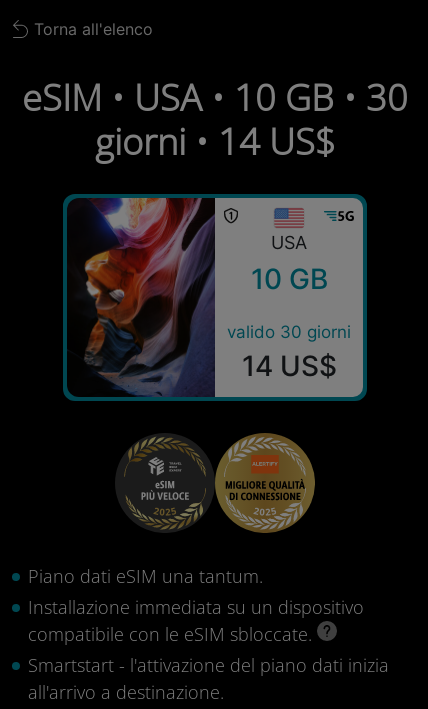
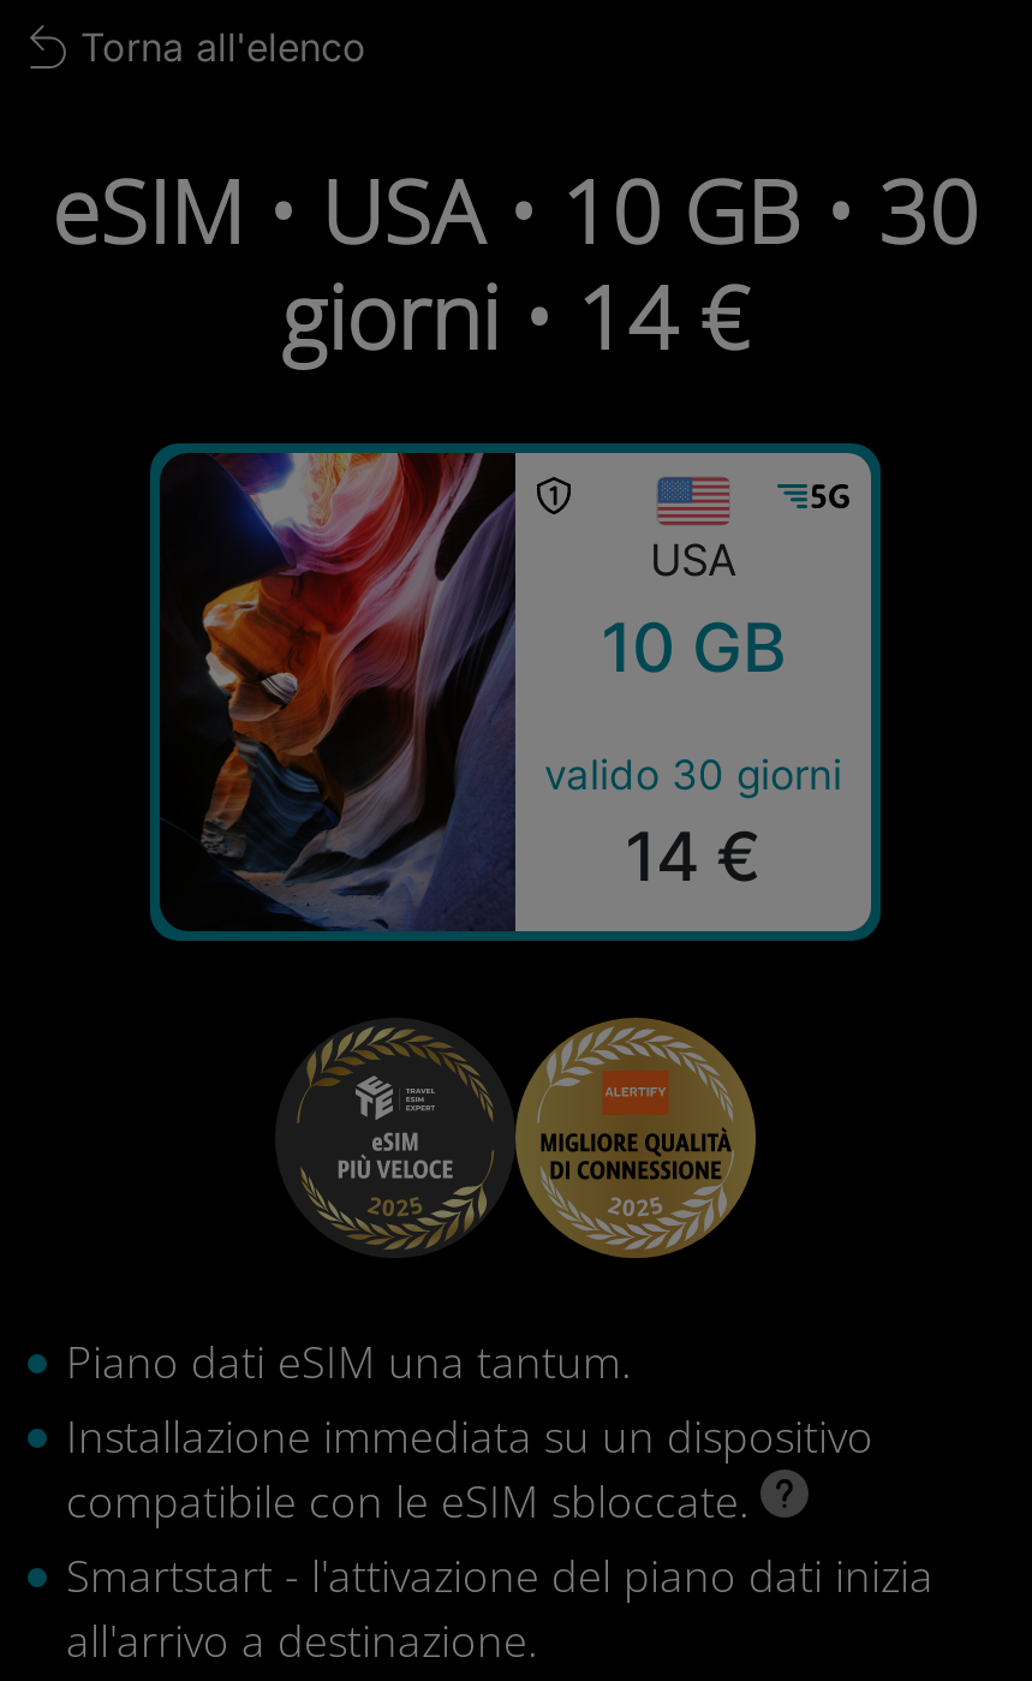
[94,117,335,166] giorni • 14 US$ -> [281,258,750,376] giorni • 14 €
[241,349,336,383] 14 US$ -> [625,816,762,898] 14 €

